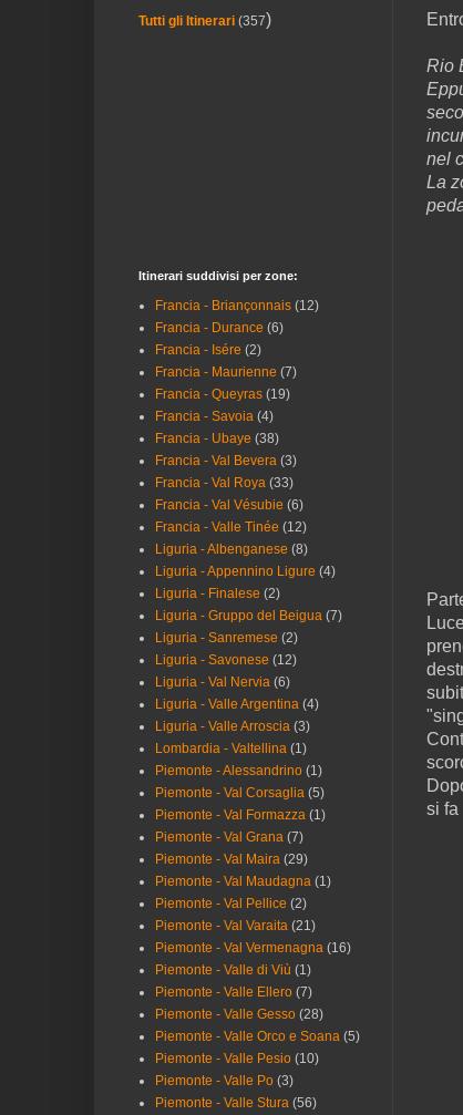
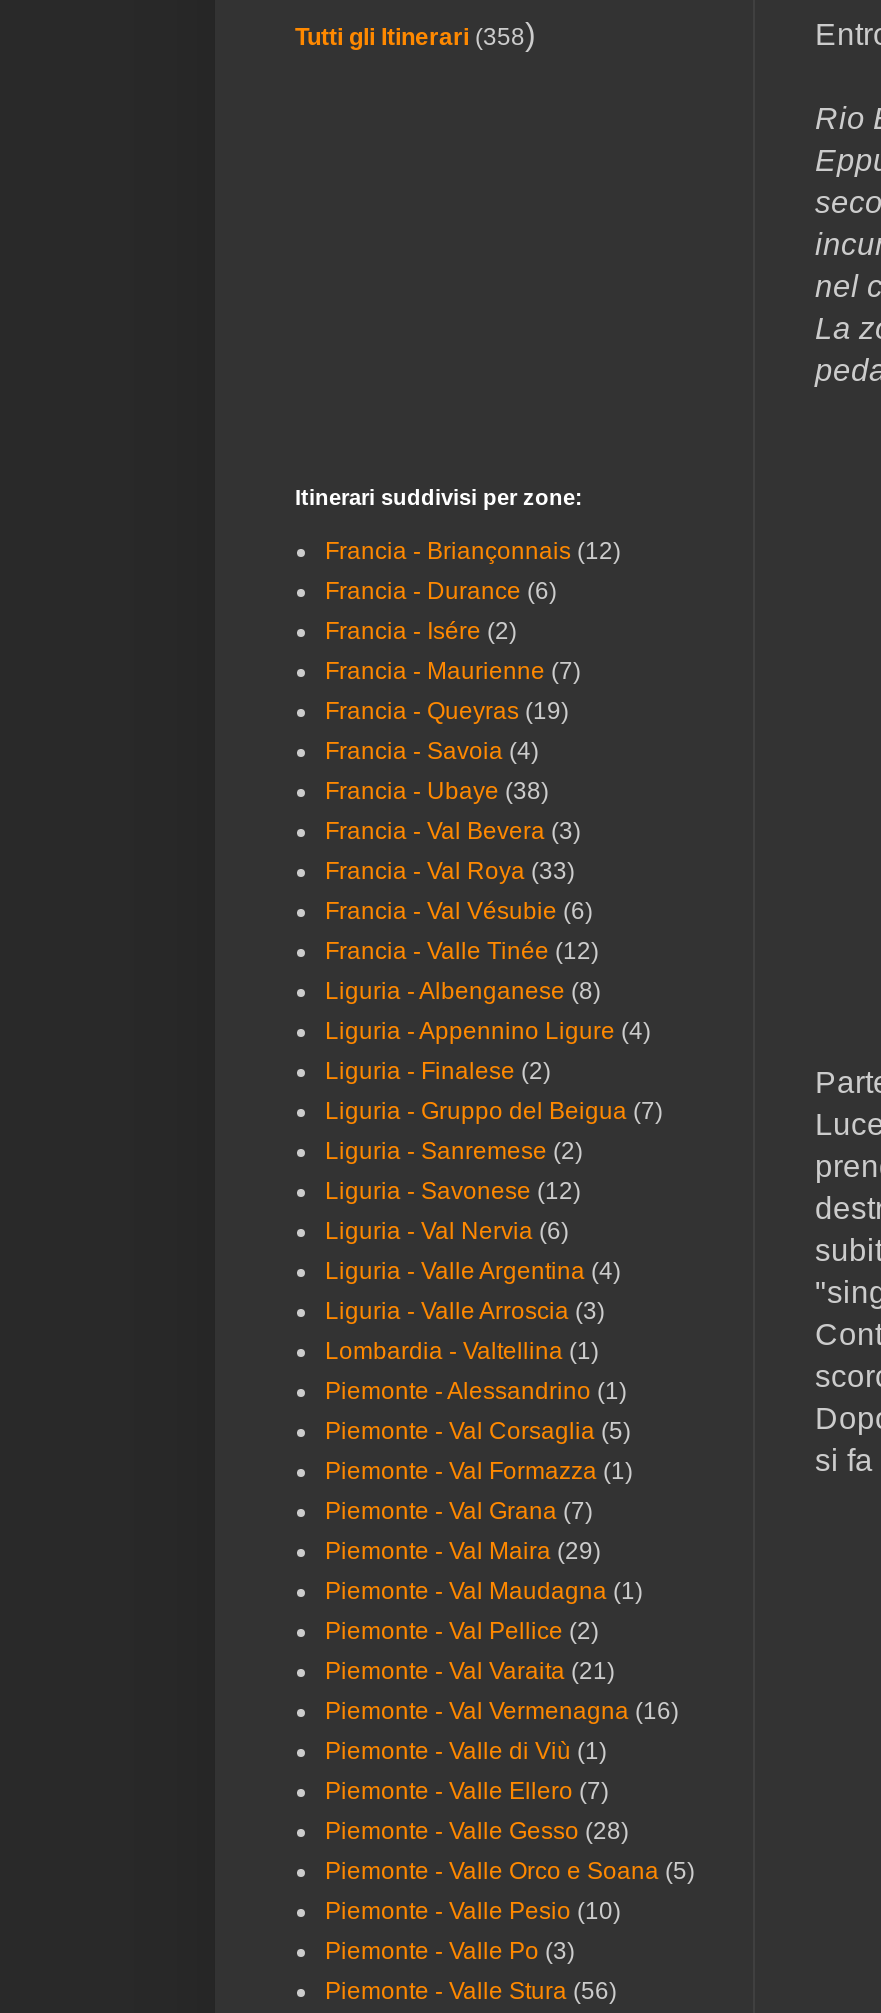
[138,10,271,29] Tutti gli Itinerari (357) -> [295,17,535,51] Tutti gli Itinerari (358)

